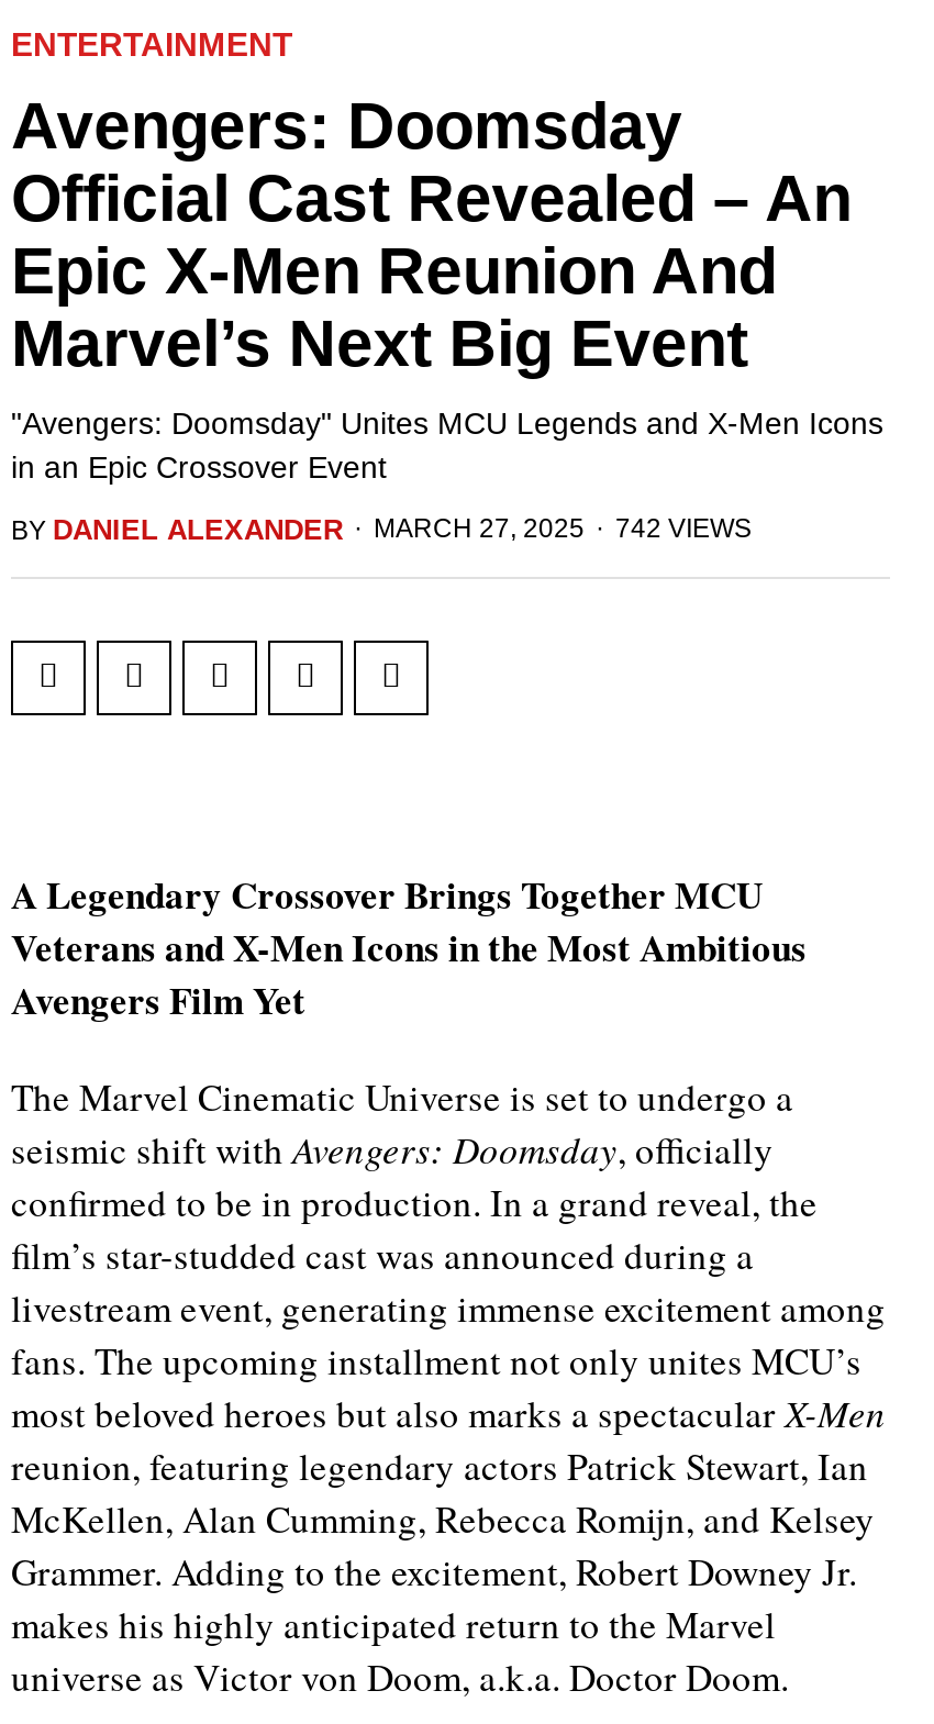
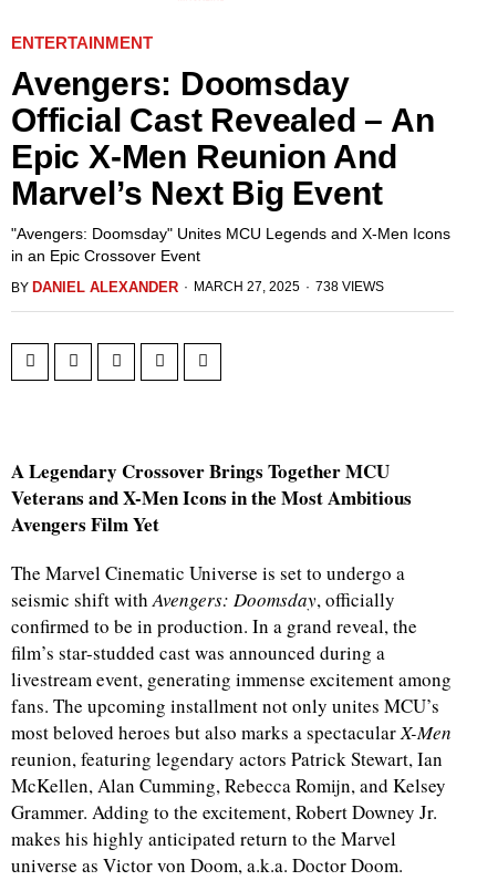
[11,512,752,545] BY DANIEL ALEXANDER · MARCH 27, 2025 · 742 VIEWS -> [11,278,384,295] BY DANIEL ALEXANDER · MARCH 27, 2025 · 738 VIEWS

